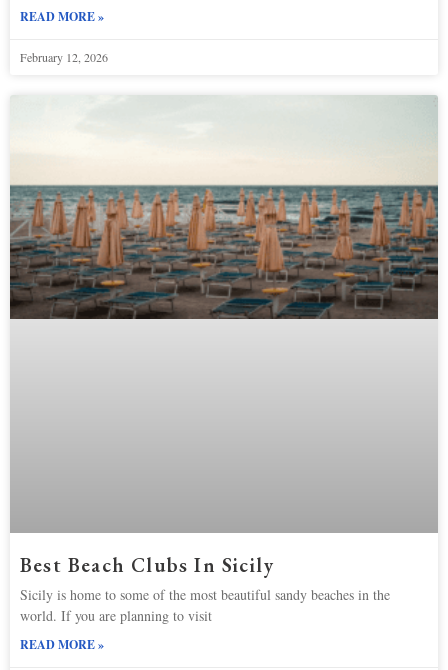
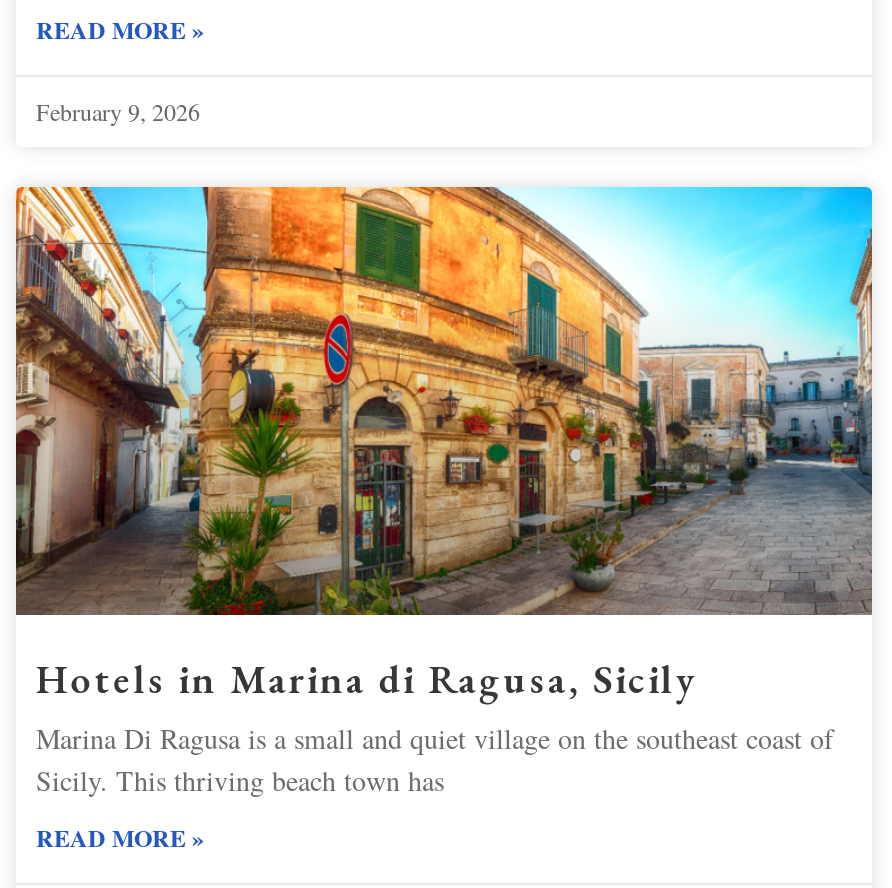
[20,49,108,65] February 12, 2026 -> [36,95,200,127] February 9, 2026
[9,95,439,625] [image] | Best Beach Clubs In Sicily | Sicily is home to some of the most beautiful sandy beaches in the | world. If you are planning to visit -> [14,186,874,799] [image] | Hotels in Marina di Ragusa, Sicily | Marina Di Ragusa is a small and quiet village on the southeast coast of | Sicily. This thriving beach town has

